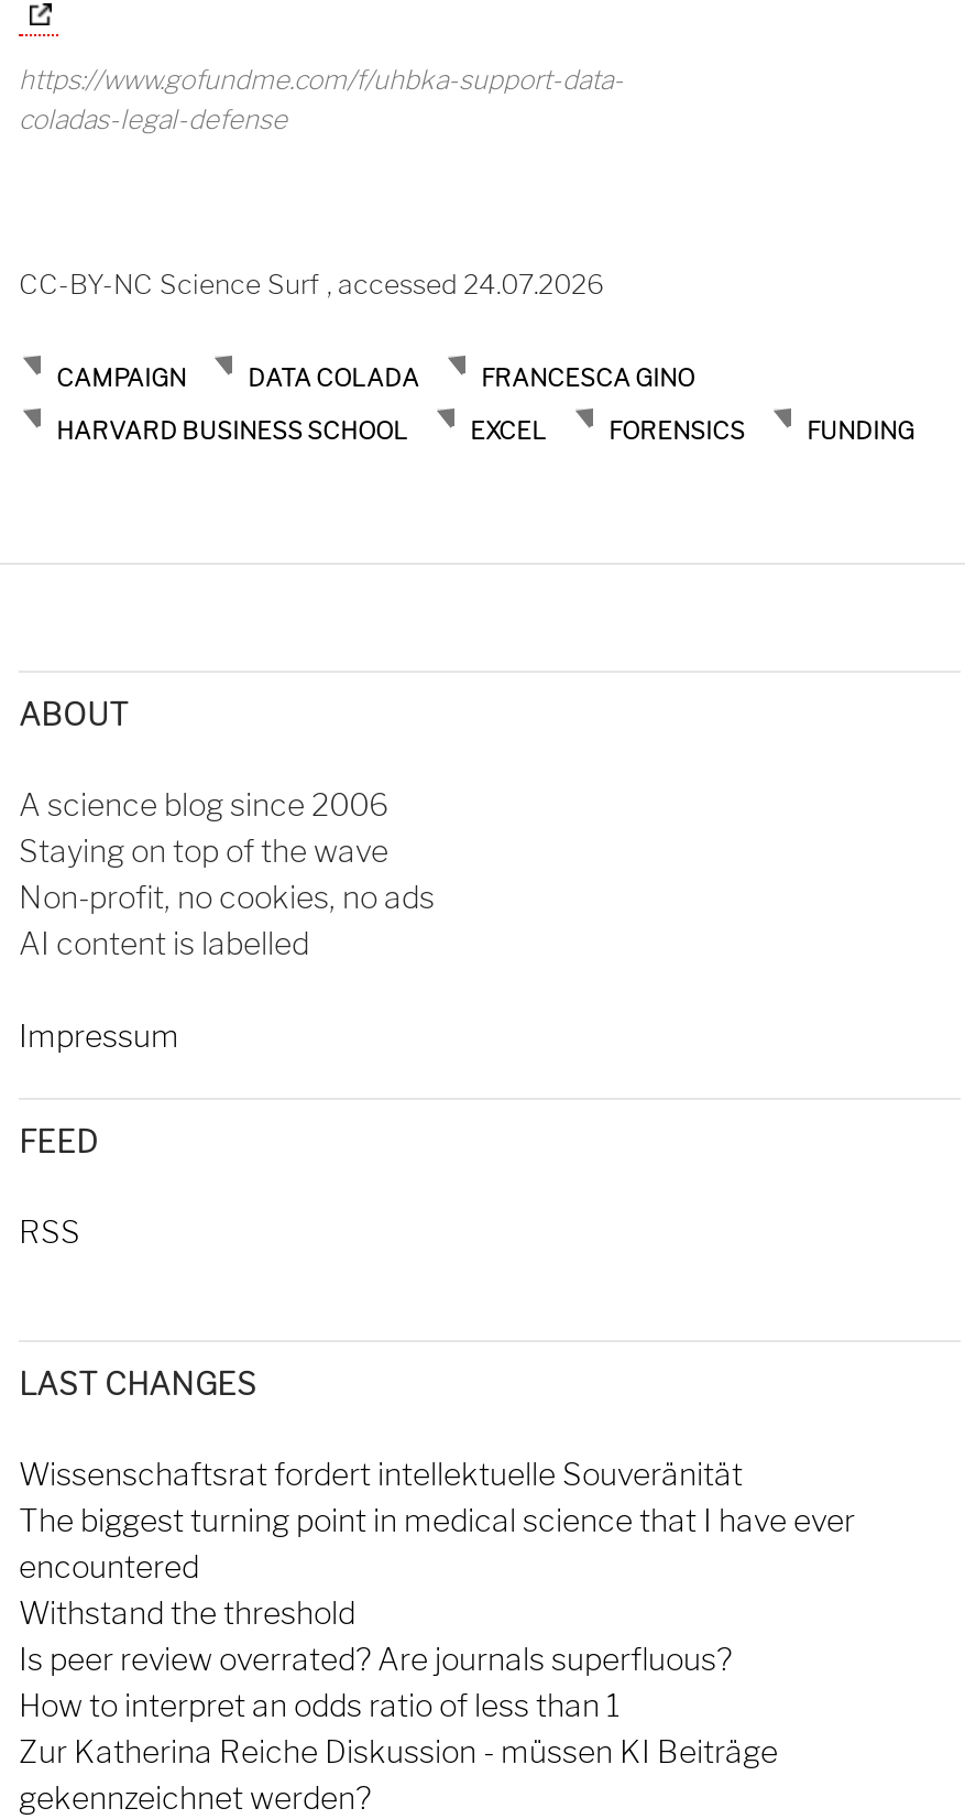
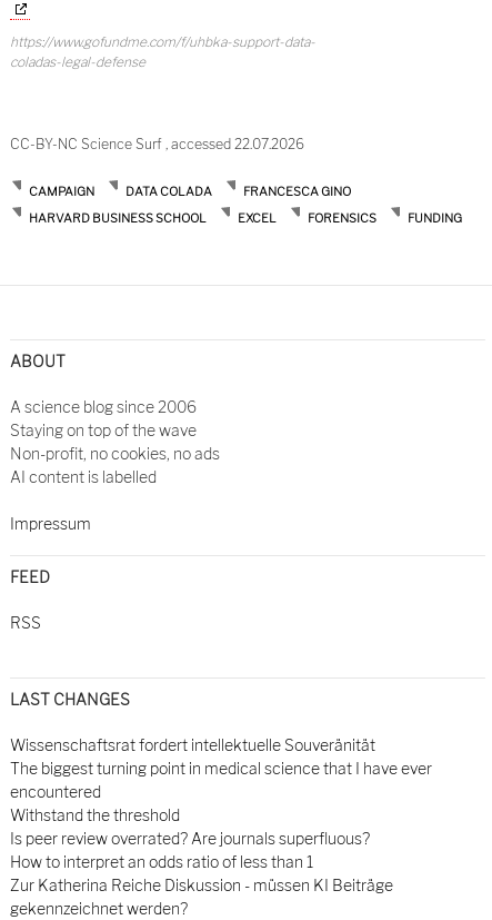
[19,267,604,300] CC-BY-NC Science Surf , accessed 24.07.2026 -> [10,136,304,153] CC-BY-NC Science Surf , accessed 22.07.2026

